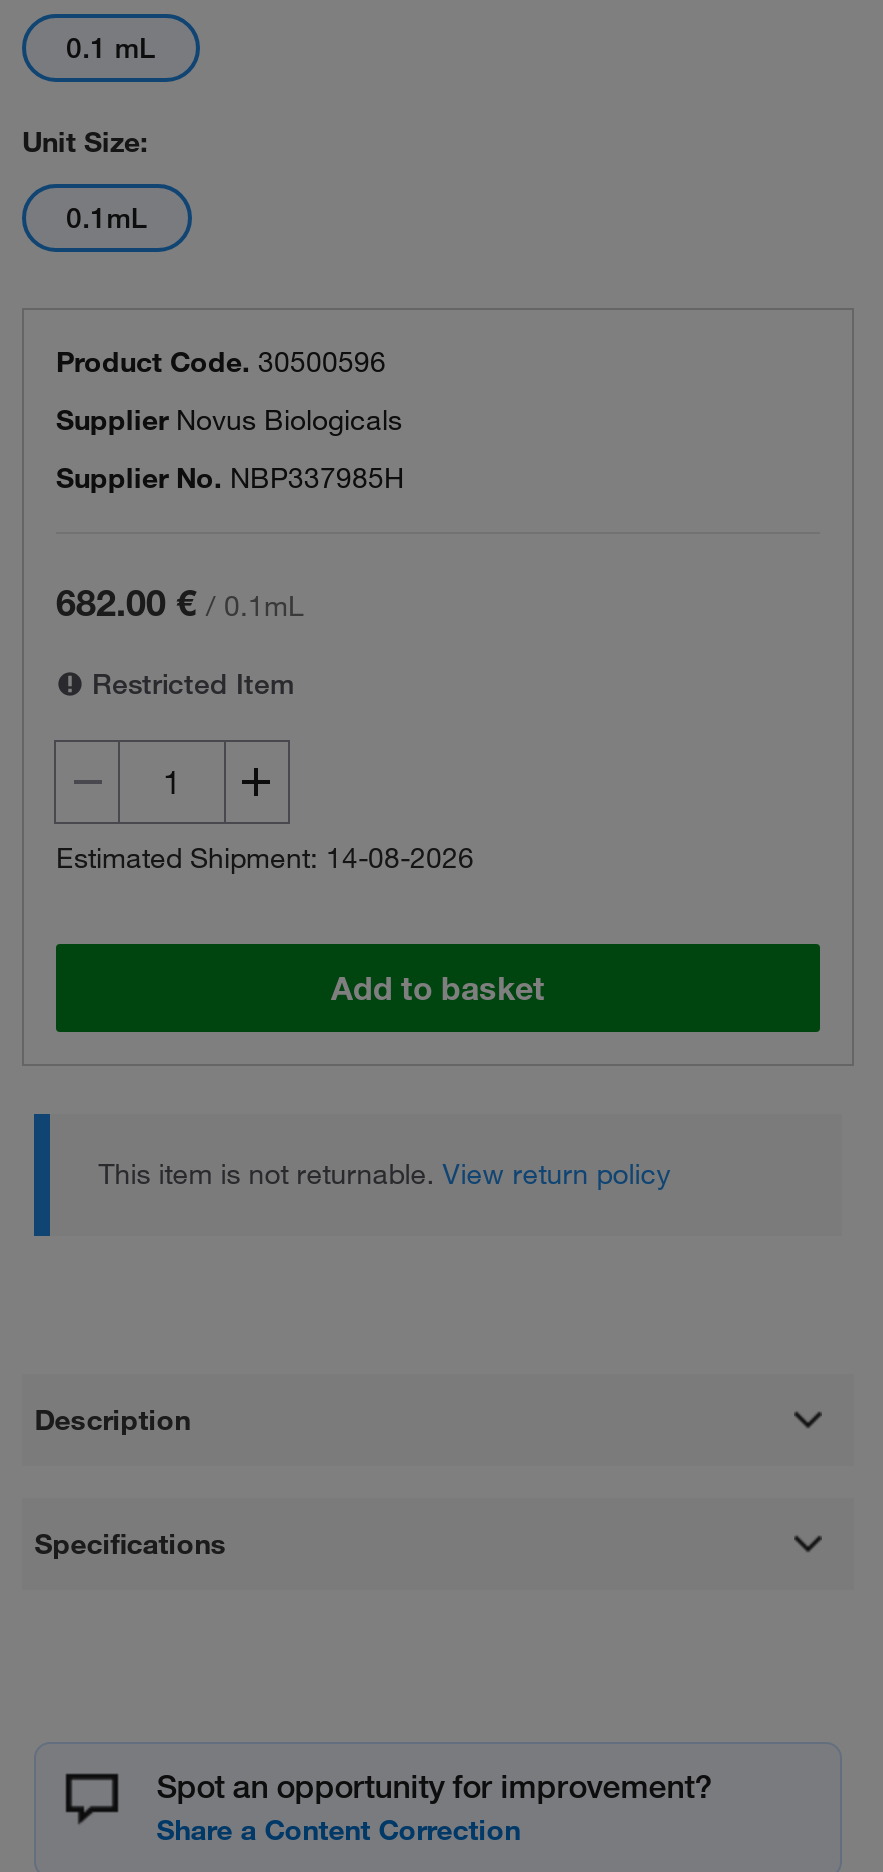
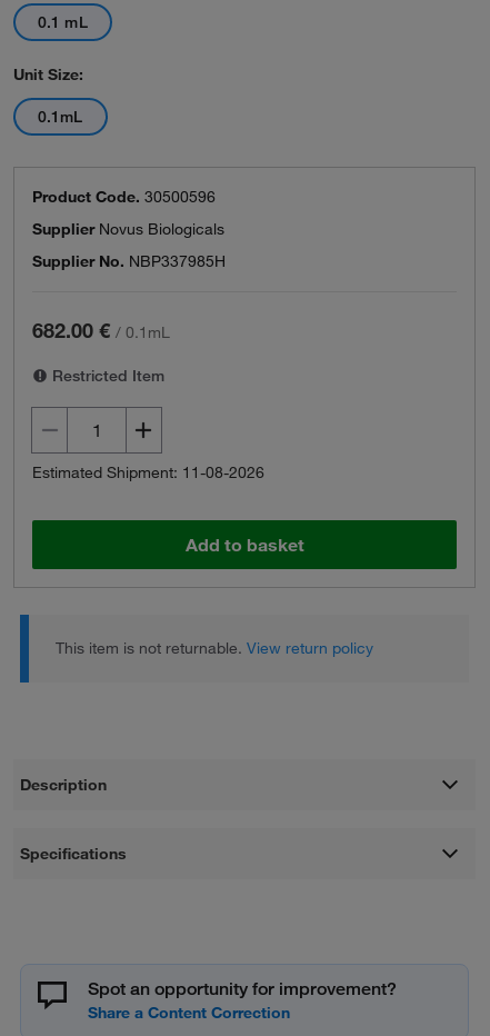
[56,840,474,876] Estimated Shipment: 14-08-2026 -> [32,462,264,482] Estimated Shipment: 11-08-2026

